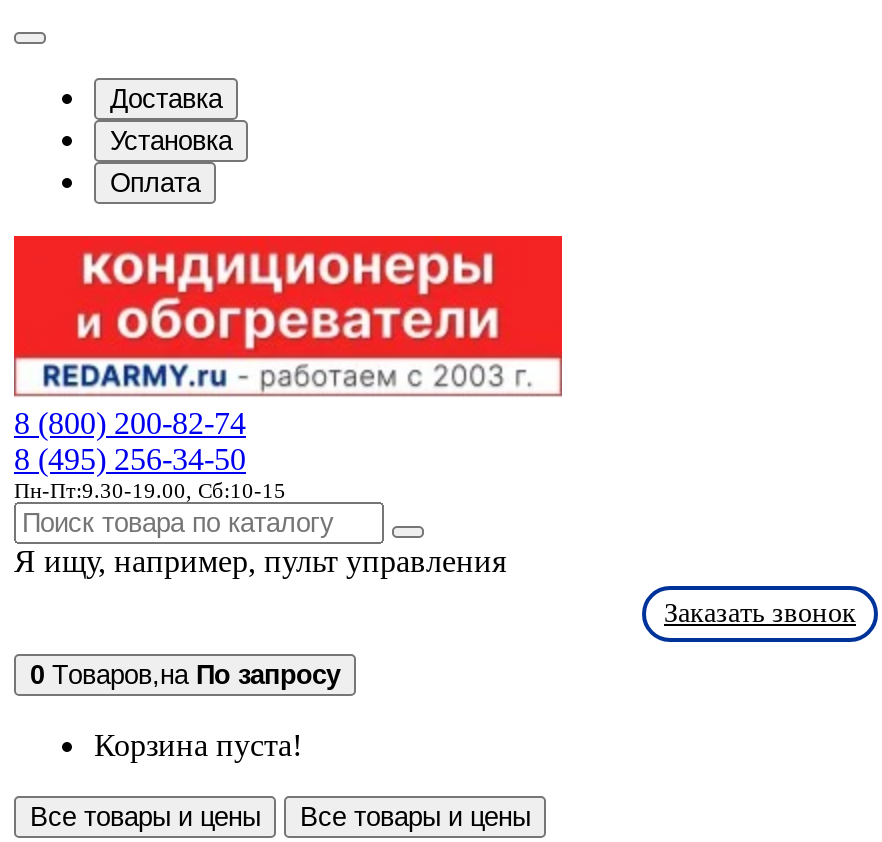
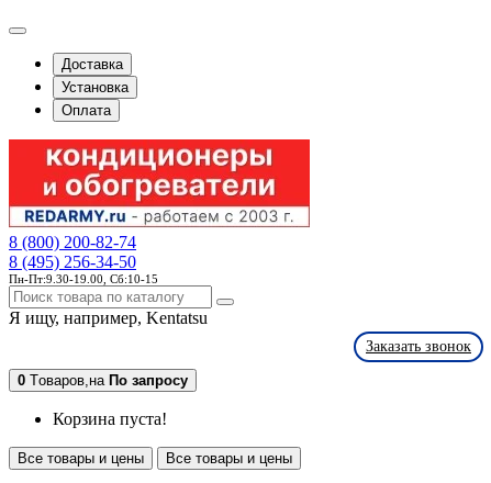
[14,544,506,578] Я ищу, например,пульт управления -> [9,308,208,327] Я ищу, например,Kentatsu

